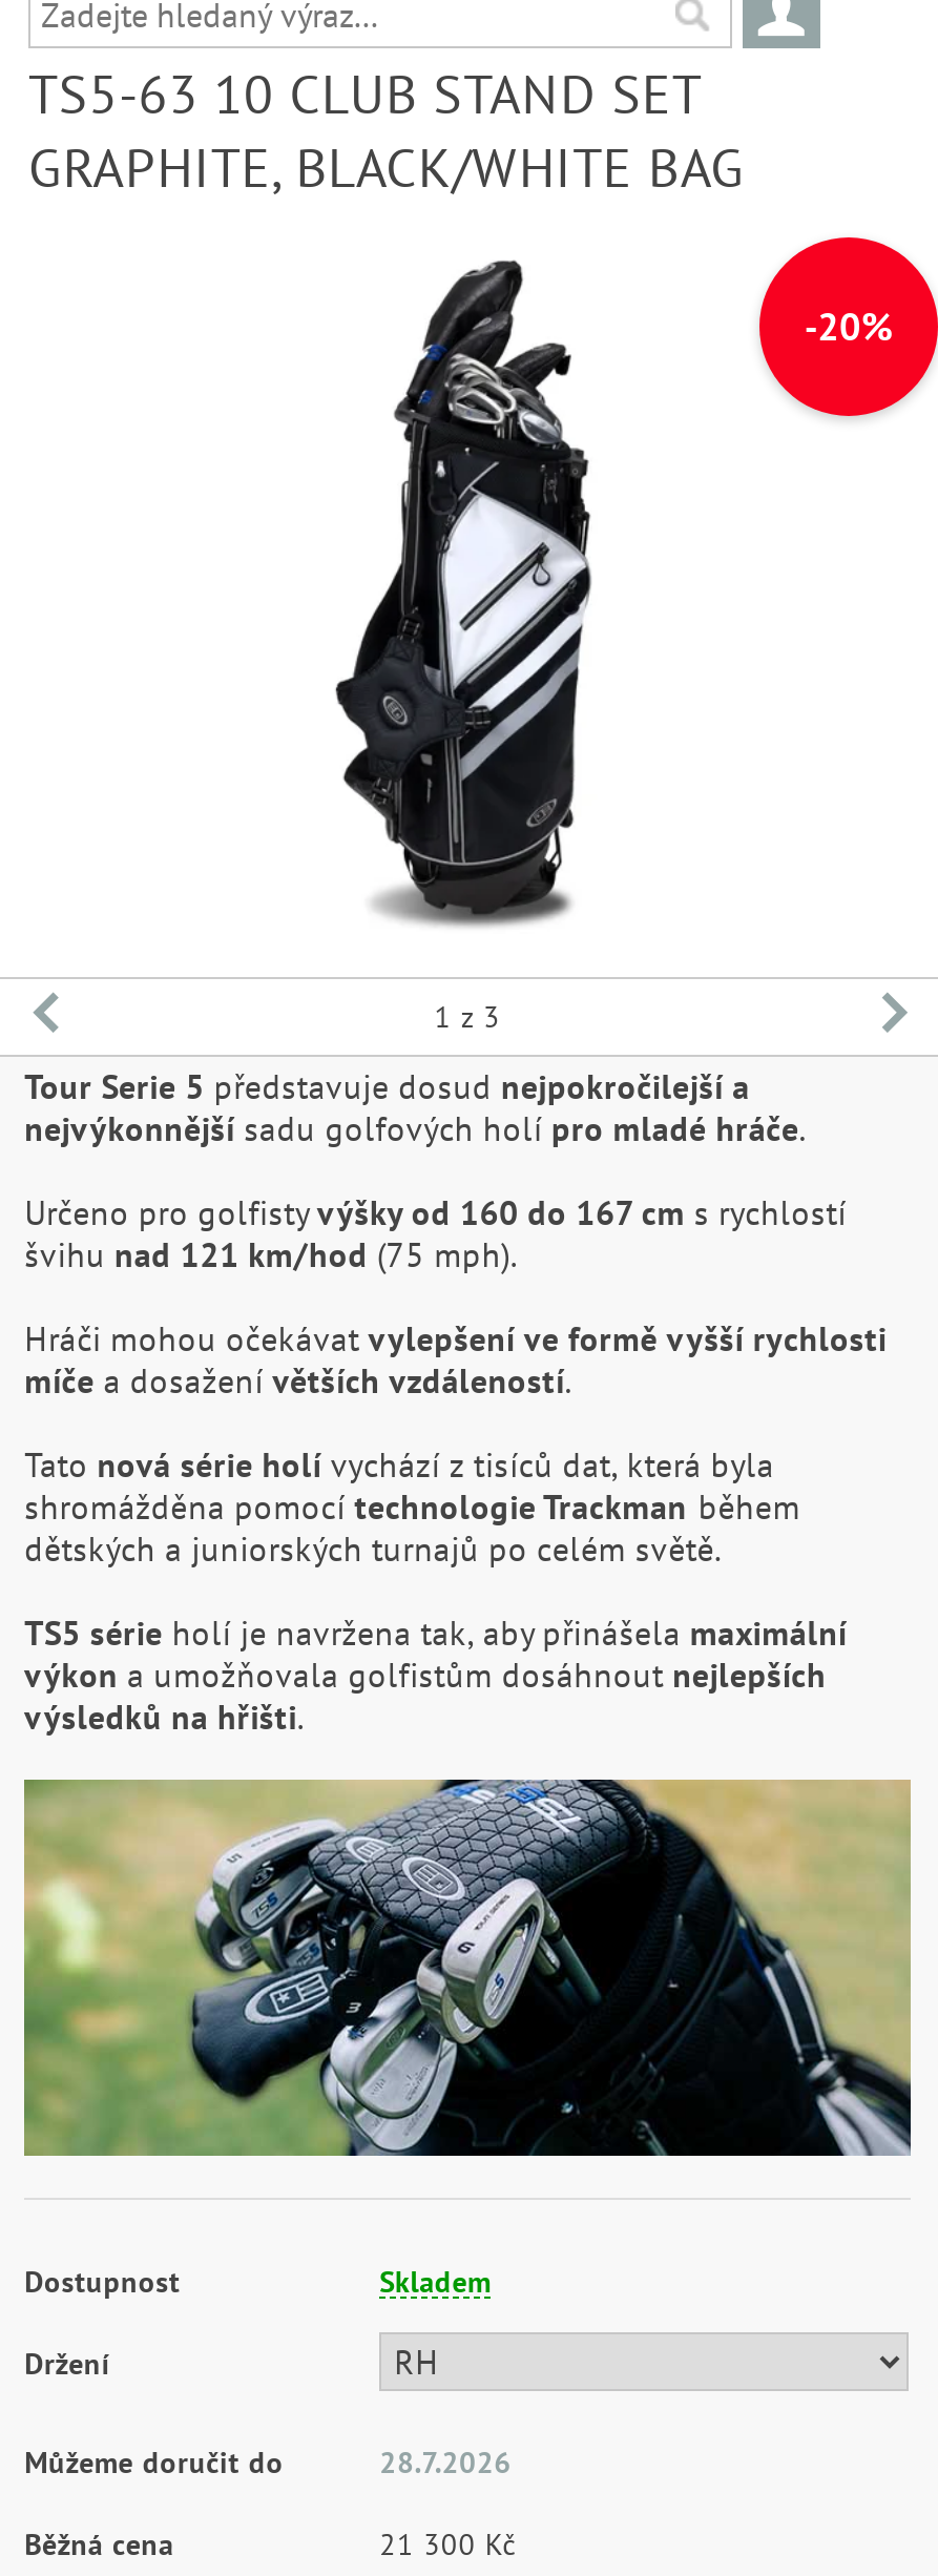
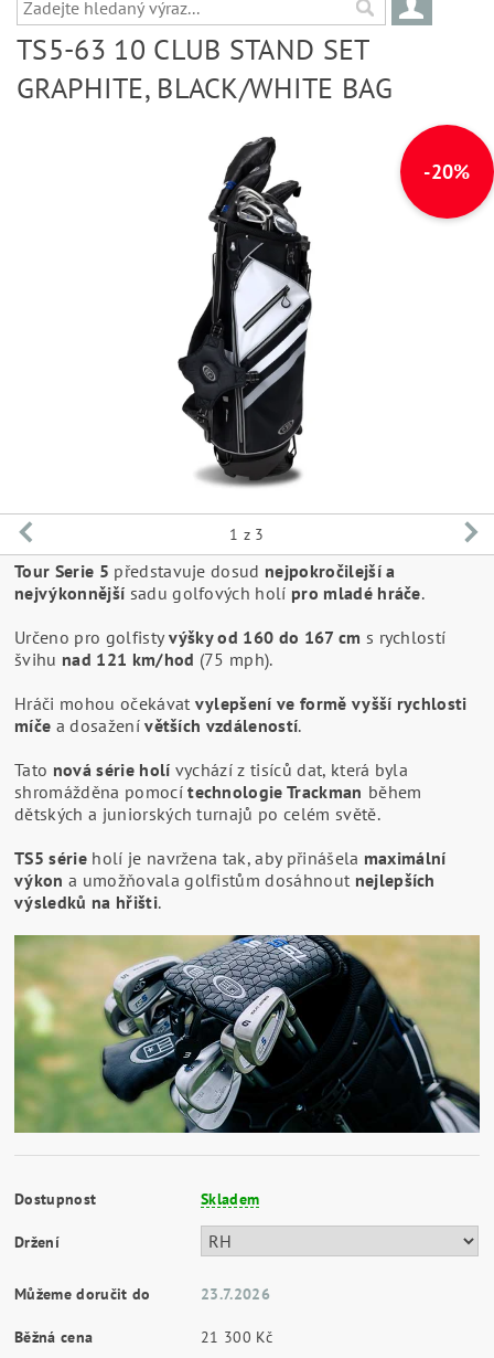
[379,2444,512,2482] 28.7.2026 -> [201,1284,270,1304] 23.7.2026

